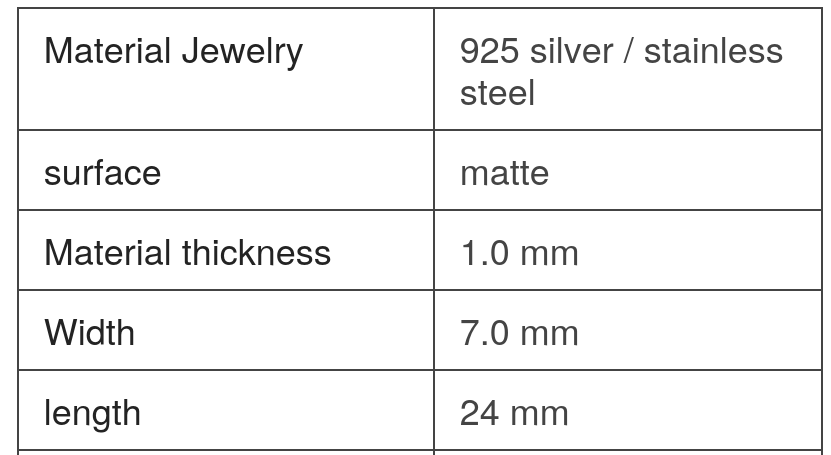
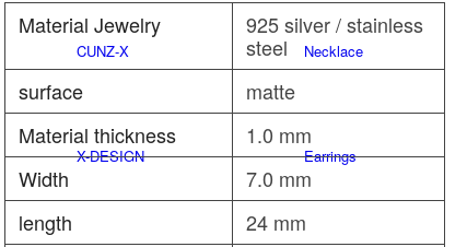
none -> [76,40,129,61] CUNZ-X
none -> [304,40,363,61] Necklace
none -> [76,145,144,166] X-DESIGN
none -> [304,145,356,166] Earrings

